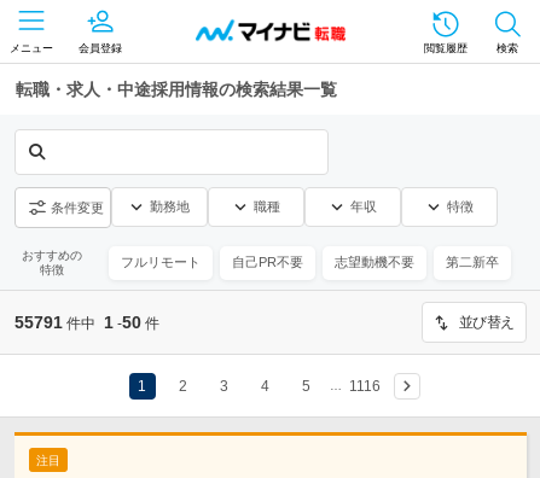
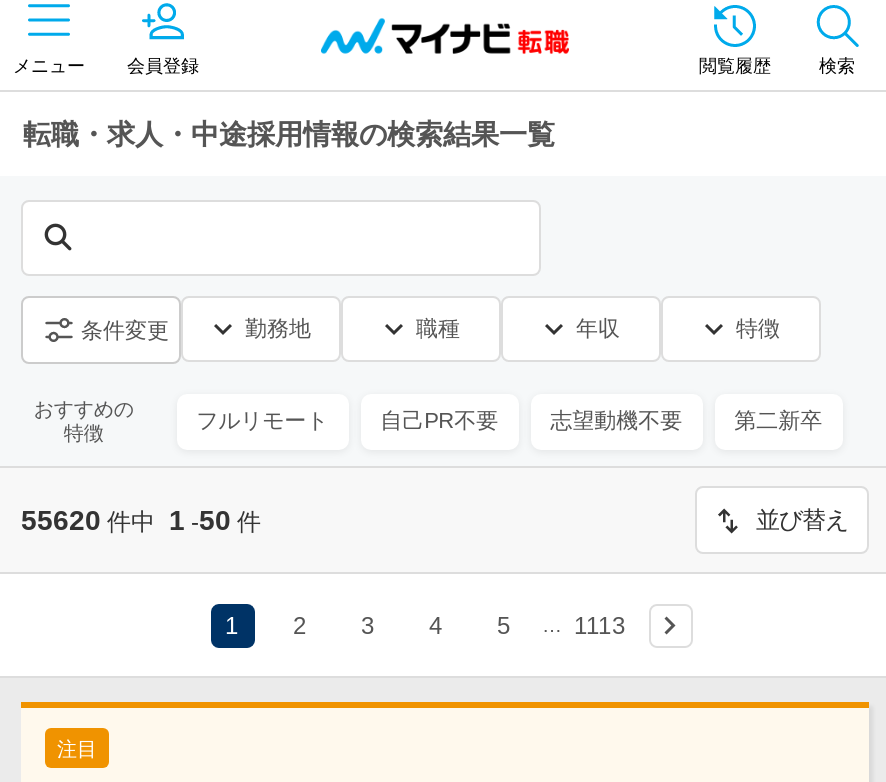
[14,312,159,331] 55791 件中 1 - 50 件 -> [21,503,261,535] 55620 件中 1 - 50 件
[138,377,380,394] 1 2 3 4 5 … 1116 -> [225,611,626,639] 1 2 3 4 5 … 1113

